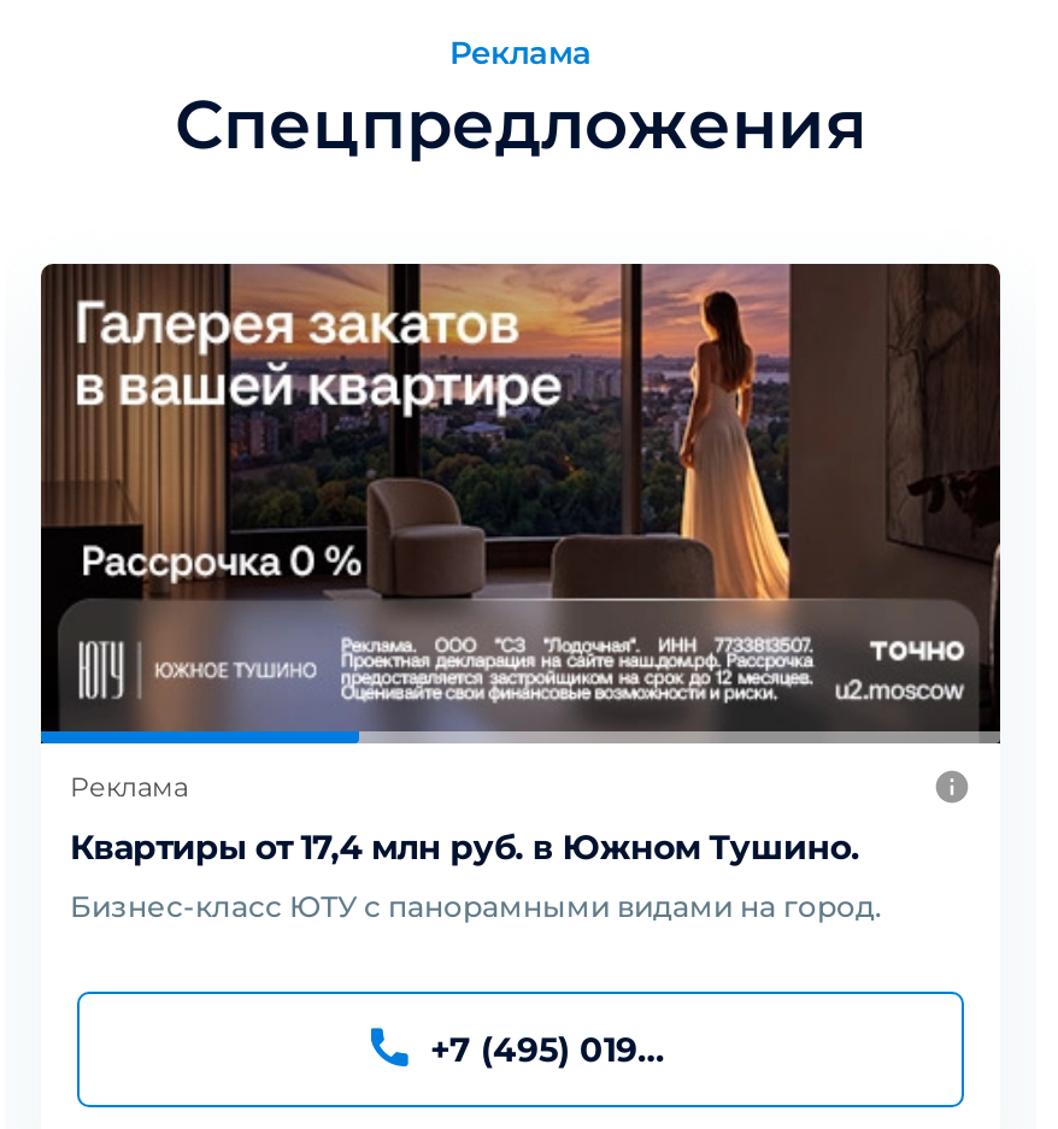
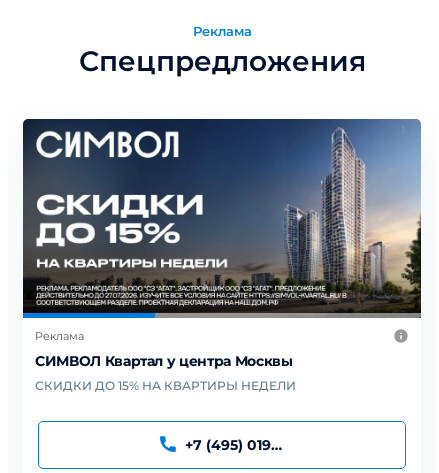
[41,261,1003,924] [image] | Квартиры от 17,4 млн руб. в Южном Тушино. | Бизнес-класс ЮТУ с панорамными видами на город. -> [23,118,422,393] [image] | СИМВОЛ Квартал у центра Москвы | СКИДКИ ДО 15% НА КВАРТИРЫ НЕДЕЛИ

